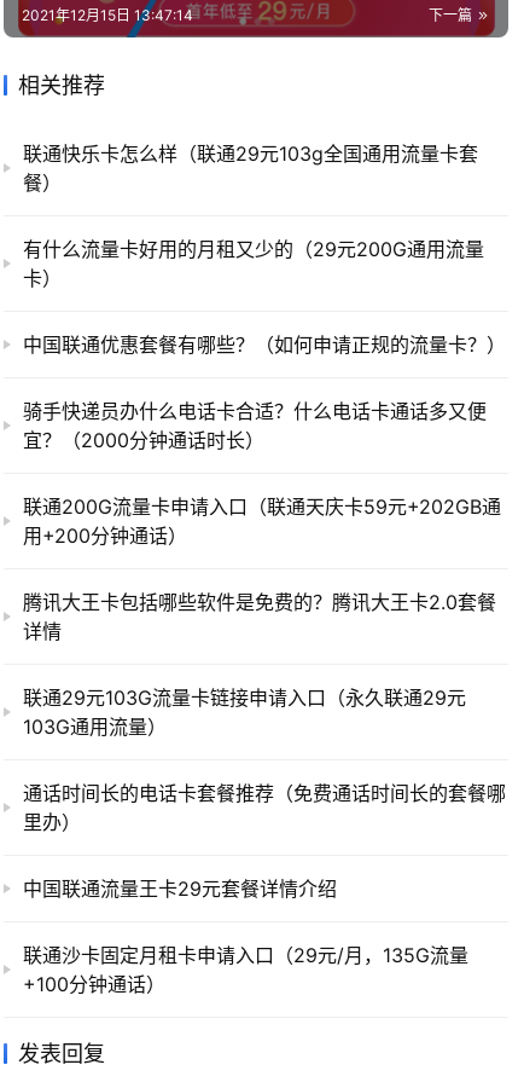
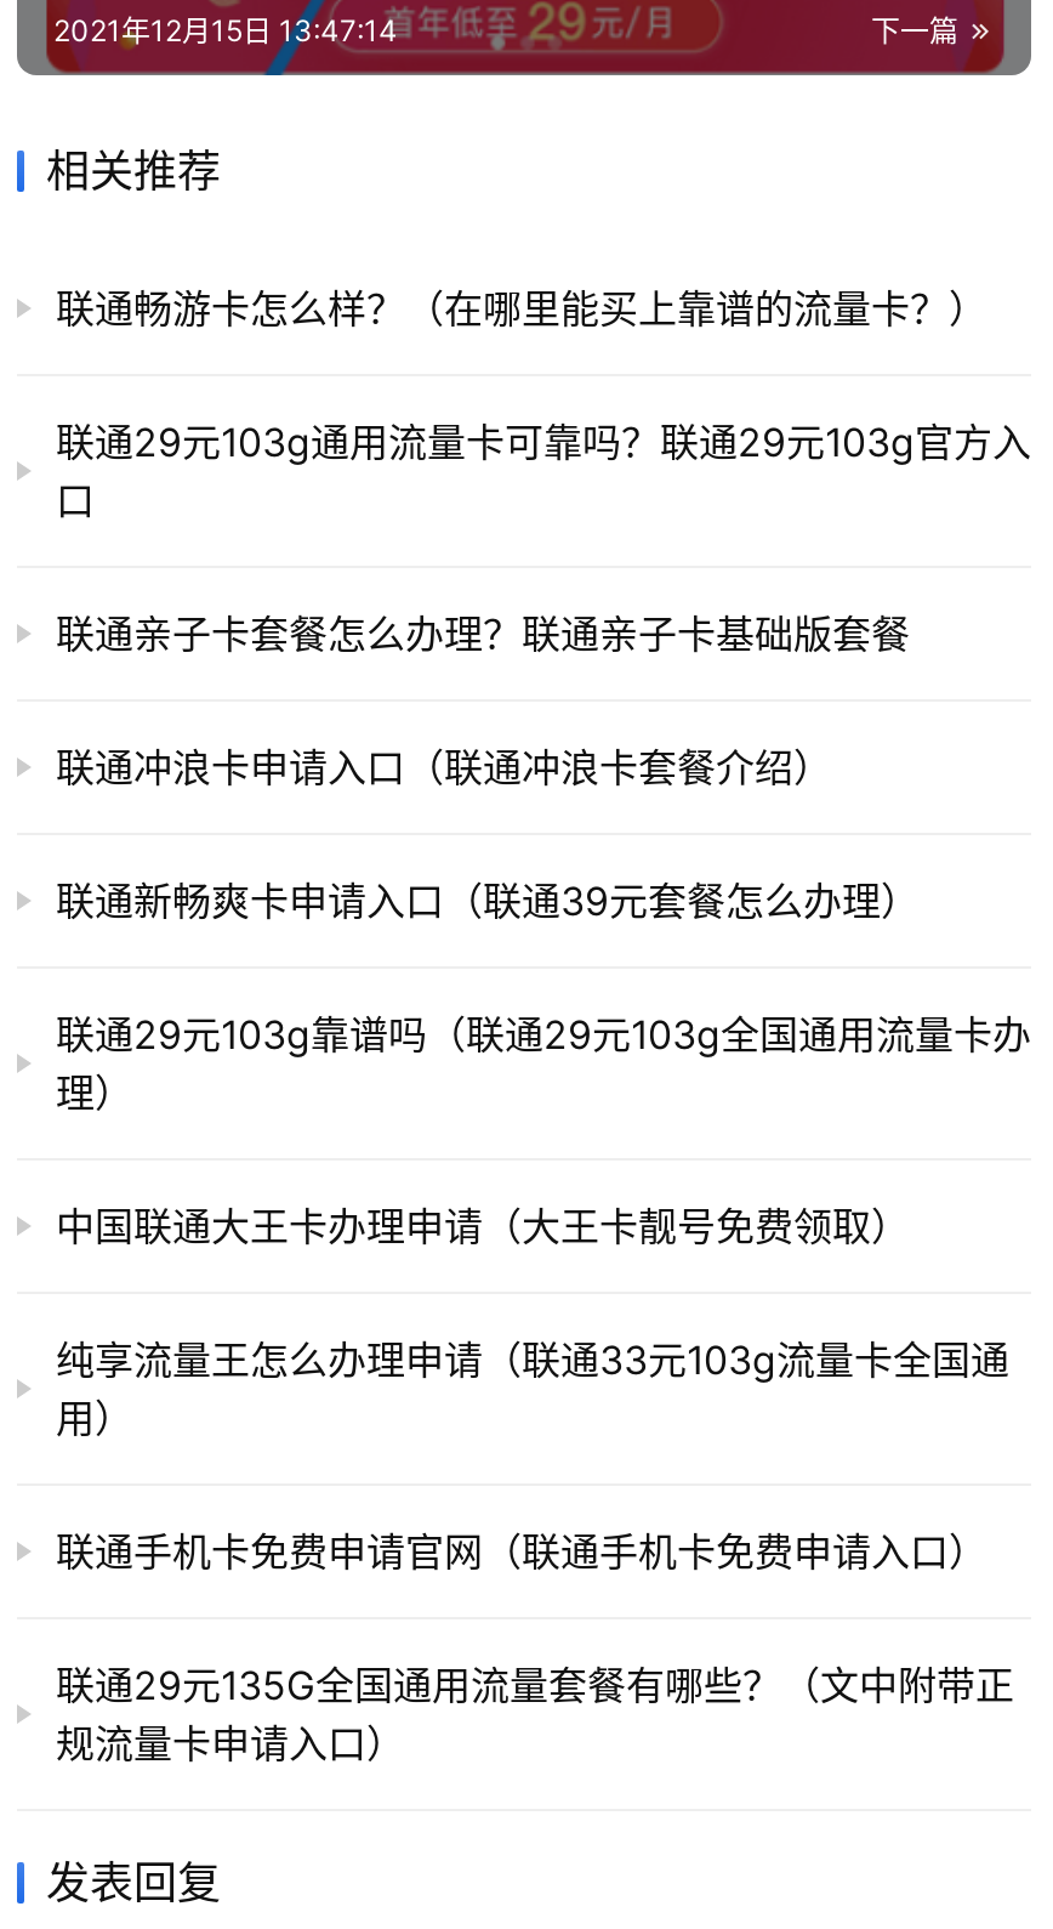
[23,142,478,195] 联通快乐卡怎么样（联通29元103g全国通用流量卡套 | 餐） -> [56,285,987,333] 联通畅游卡怎么样？（在哪里能买上靠谱的流量卡？）
[23,237,484,291] 有什么流量卡好用的月租又少的（29元200G通用流量 | 卡） -> [56,418,1031,525] 联通29元103g通用流量卡可靠吗？联通29元103g官方入 | 口
[23,333,506,357] 中国联通优惠套餐有哪些？（如何申请正规的流量卡？） -> [56,610,910,659] 联通亲子卡套餐怎么办理？联通亲子卡基础版套餐
[23,399,487,453] 骑手快递员办什么电话卡合适？什么电话卡通话多又便 | 宜？（2000分钟通话时长） -> [56,744,832,792] 联通冲浪卡申请入口（联通冲浪卡套餐介绍）
[23,495,501,548] 联通200G流量卡申请入口（联通天庆卡59元+202GB通 | 用+200分钟通话） -> [56,877,920,926] 联通新畅爽卡申请入口（联通39元套餐怎么办理）
[23,590,496,644] 腾讯大王卡包括哪些软件是免费的？腾讯大王卡2.0套餐 | 详情 -> [56,1011,1031,1118] 联通29元103g靠谱吗（联通29元103g全国通用流量卡办 | 理）
[23,686,466,739] 联通29元103G流量卡链接申请入口（永久联通29元 | 103G通用流量） -> [56,1203,910,1251] 中国联通大王卡办理申请（大王卡靓号免费领取）
[23,781,506,835] 通话时间长的电话卡套餐推荐（免费通话时间长的套餐哪 | 里办） -> [56,1336,1009,1443] 纯享流量王怎么办理申请（联通33元103g流量卡全国通 | 用）
[23,877,337,901] 中国联通流量王卡29元套餐详情介绍 -> [56,1528,987,1576] 联通手机卡免费申请官网（联通手机卡免费申请入口）
[23,943,468,997] 联通沙卡固定月租卡申请入口（29元/月，135G流量 | +100分钟通话） -> [56,1661,1014,1768] 联通29元135G全国通用流量套餐有哪些？（文中附带正 | 规流量卡申请入口）

